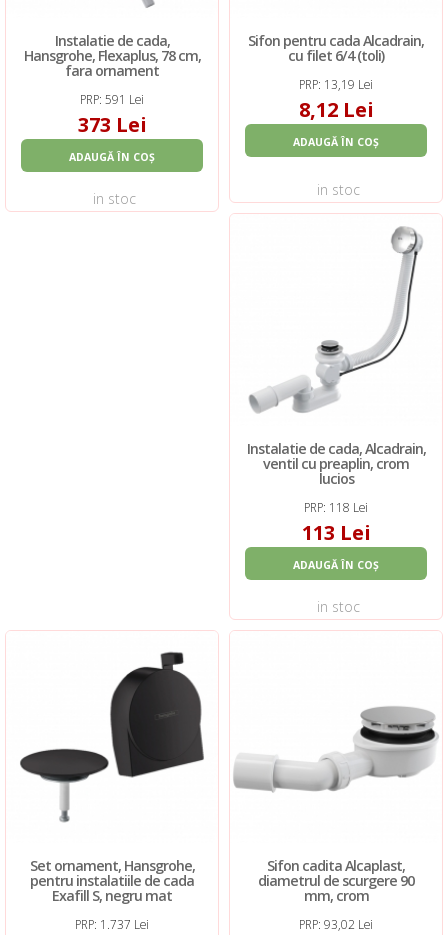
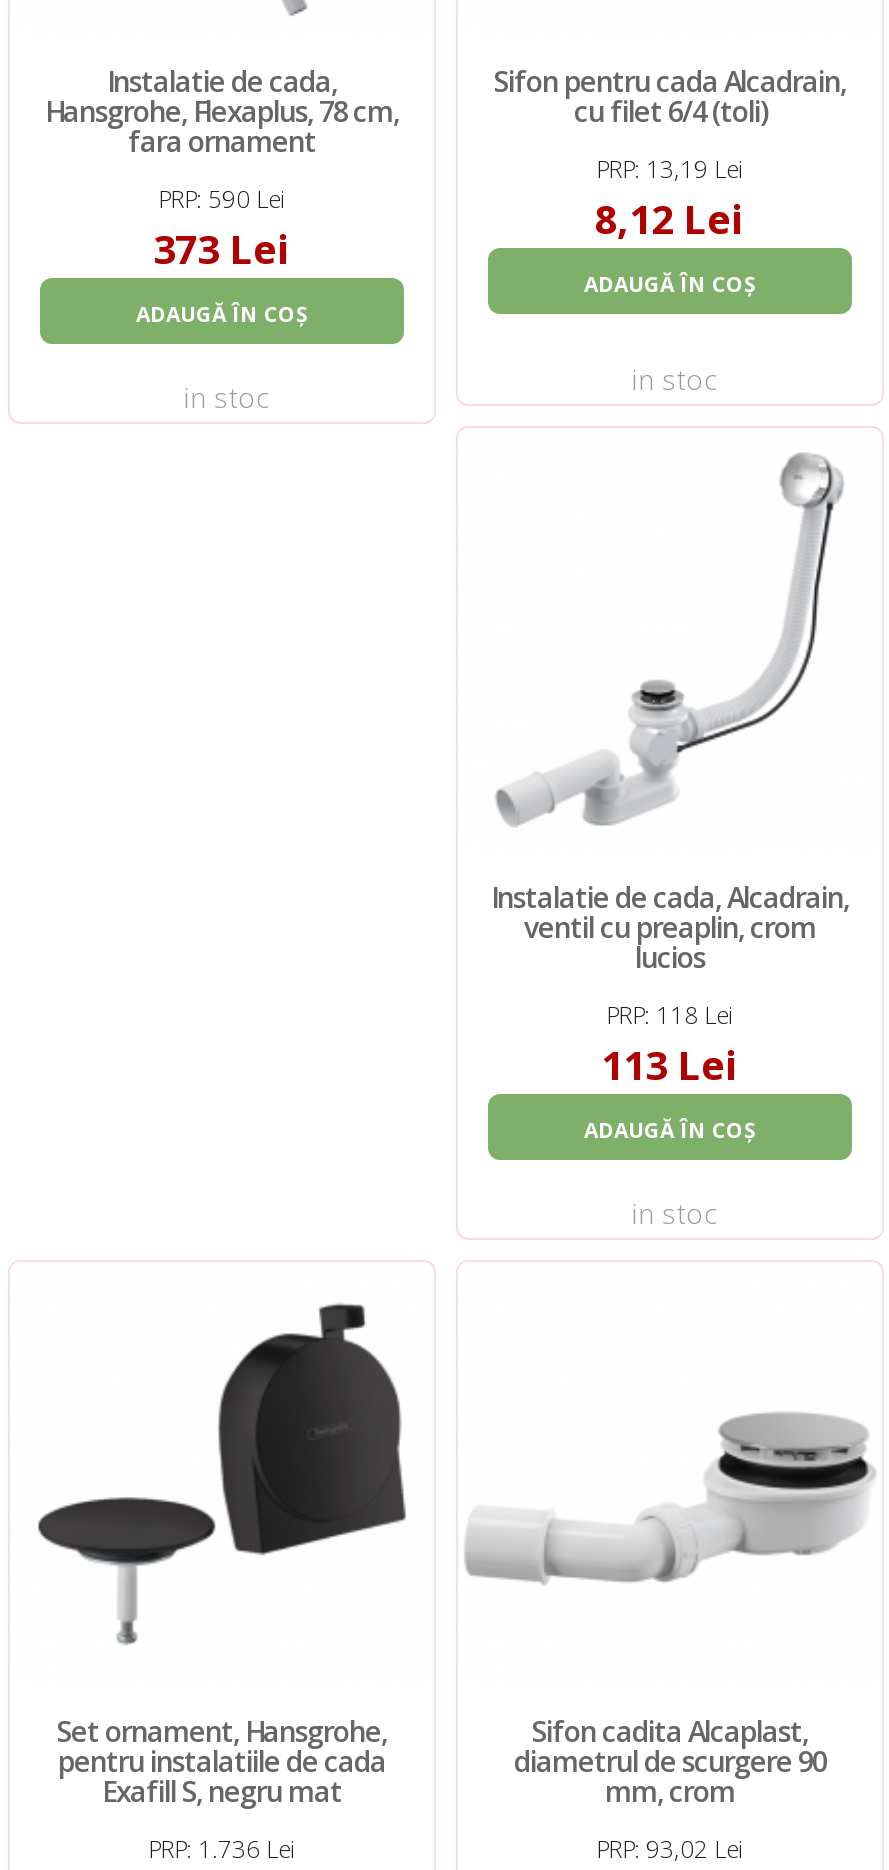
[80,91,144,107] PRP: 591 Lei -> [158,182,286,214] PRP: 590 Lei
[75,916,149,932] PRP: 1.737 Lei -> [148,1832,296,1864] PRP: 1.736 Lei

